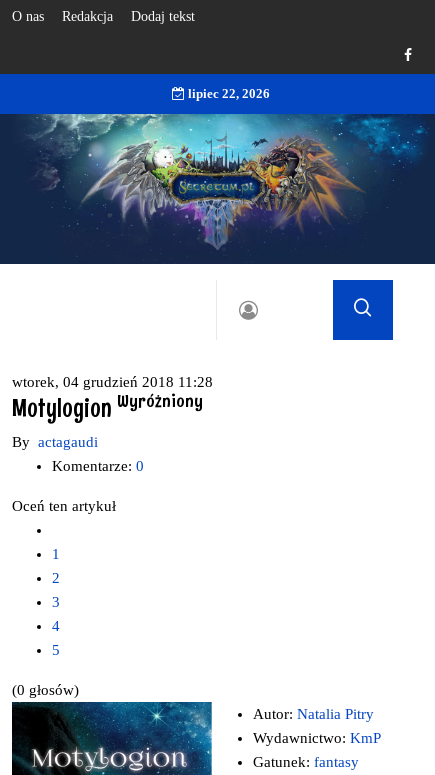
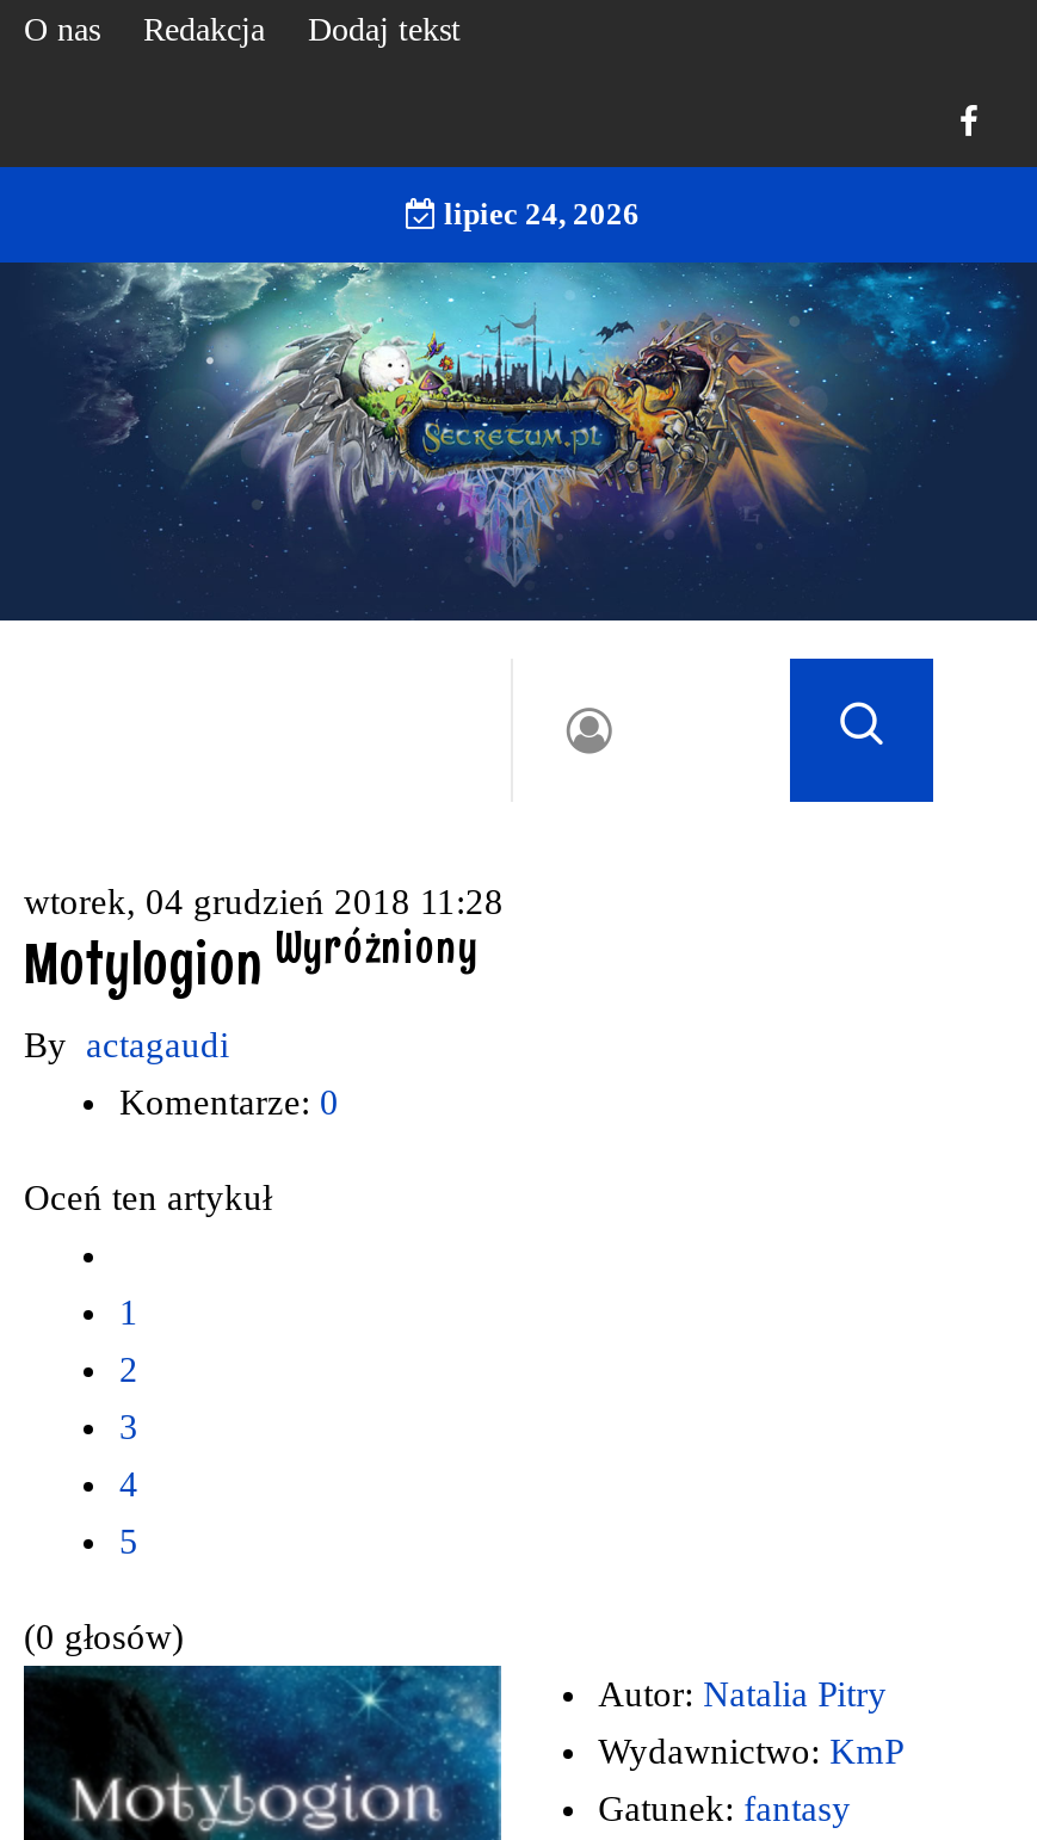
[185,86,270,101] lipiec 22, 2026 -> [437,196,640,231] lipiec 24, 2026

